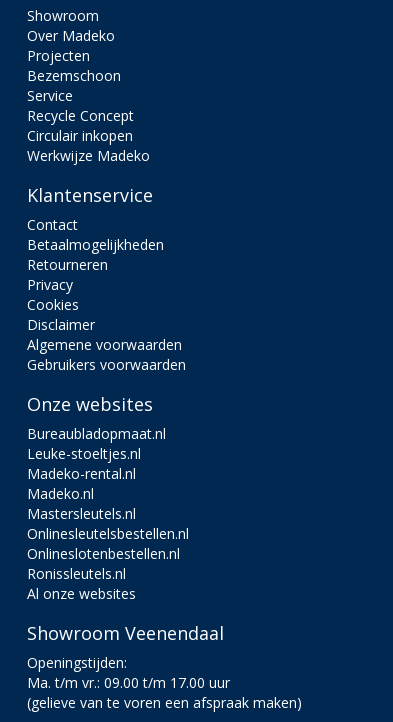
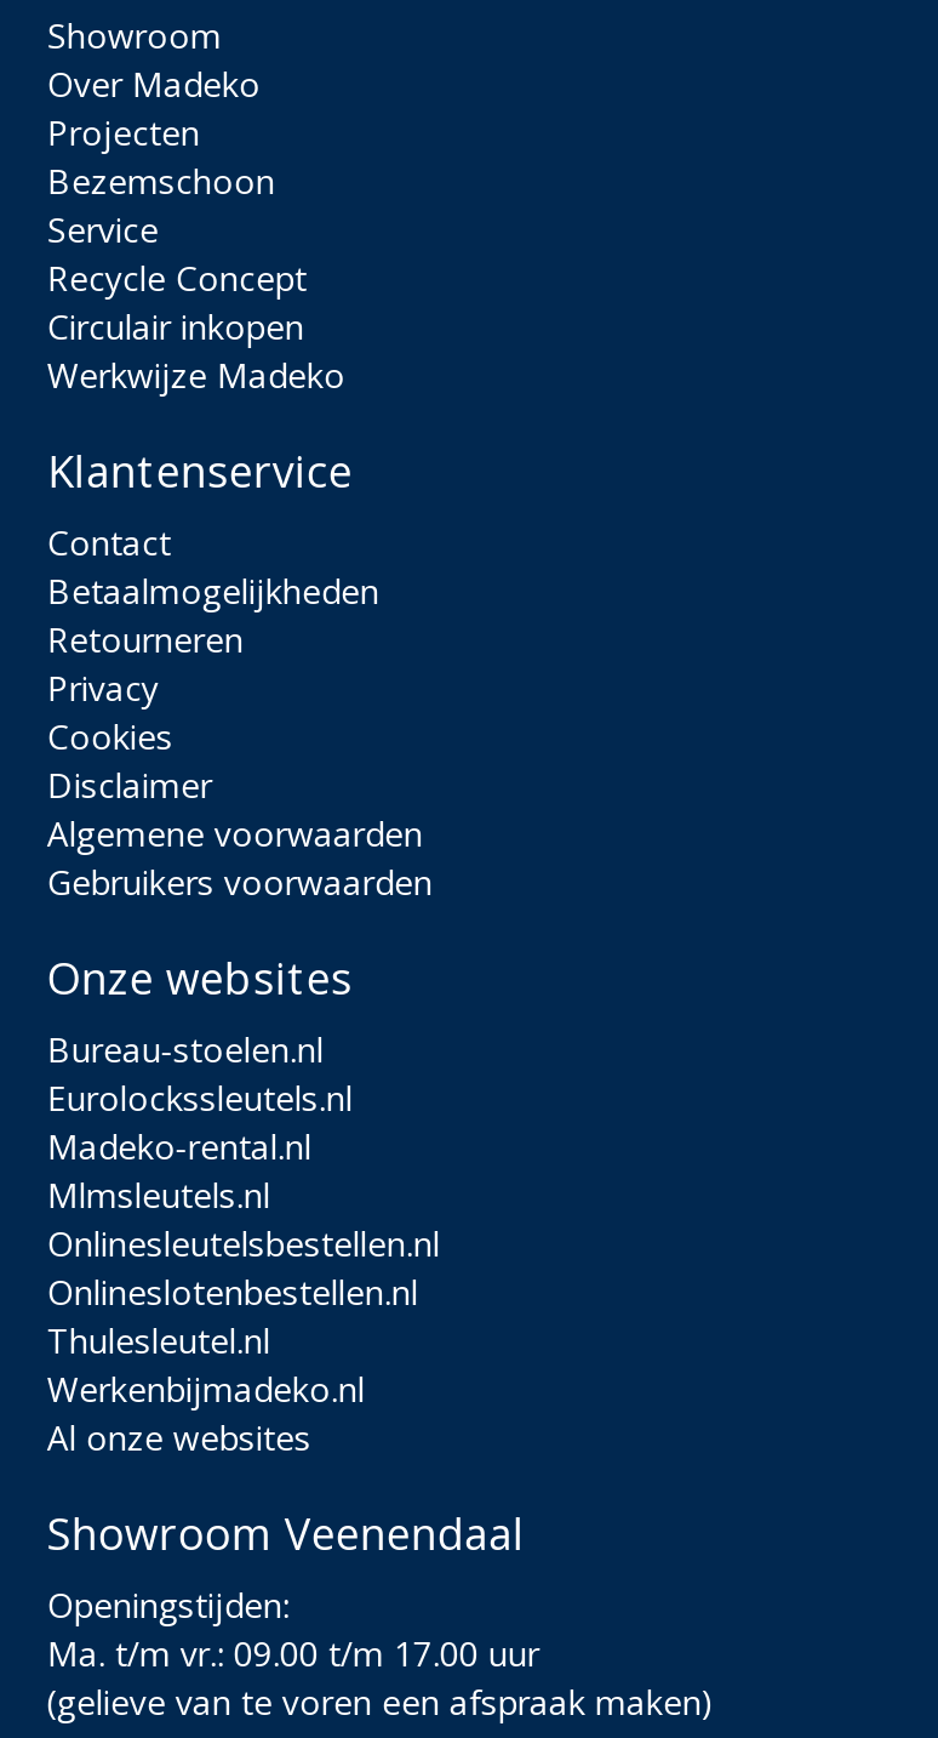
[27,424,166,463] Bureaubladopmaat.nl | Leuke-stoeltjes.nl -> [47,1025,352,1120] Bureau-stoelen.nl | Eurolockssleutels.nl
[27,484,136,523] Madeko.nl | Mastersleutels.nl -> [47,1171,270,1217] Mlmsleutels.nl
moved [27,524,189,563] -> [47,1219,440,1314]: Onlinesleutelsbestellen.nl | Onlineslotenbestellen.nl
[27,564,126,583] Ronissleutels.nl -> [47,1316,365,1411] Thulesleutel.nl | Werkenbijmadeko.nl

